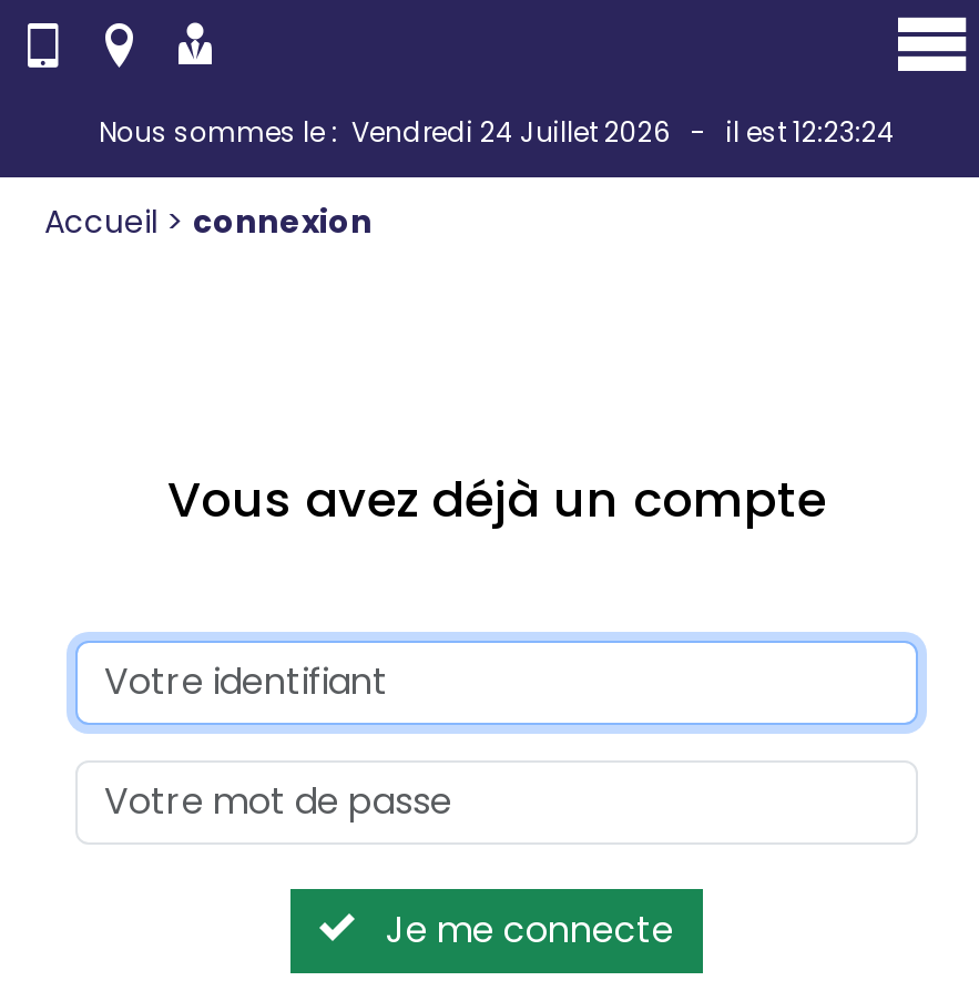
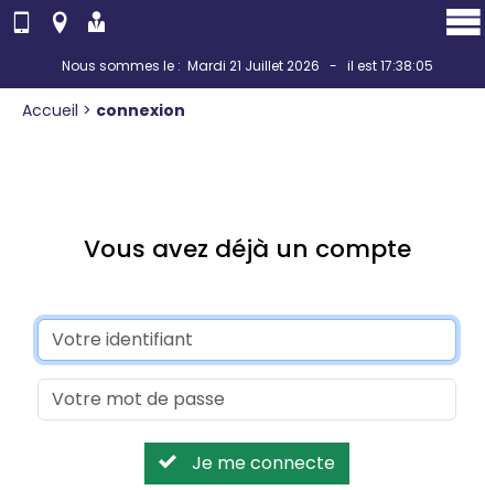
[99,114,895,151] Nous sommes le : Vendredi 24 Juillet 2026 - il est 12:23:24 -> [61,57,433,75] Nous sommes le : Mardi 21 Juillet 2026 - il est 17:38:05

